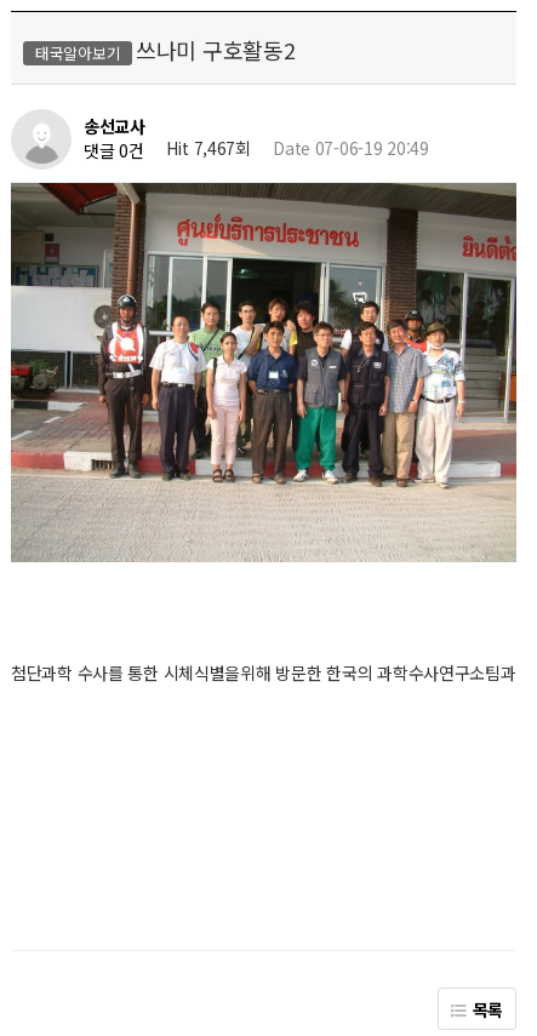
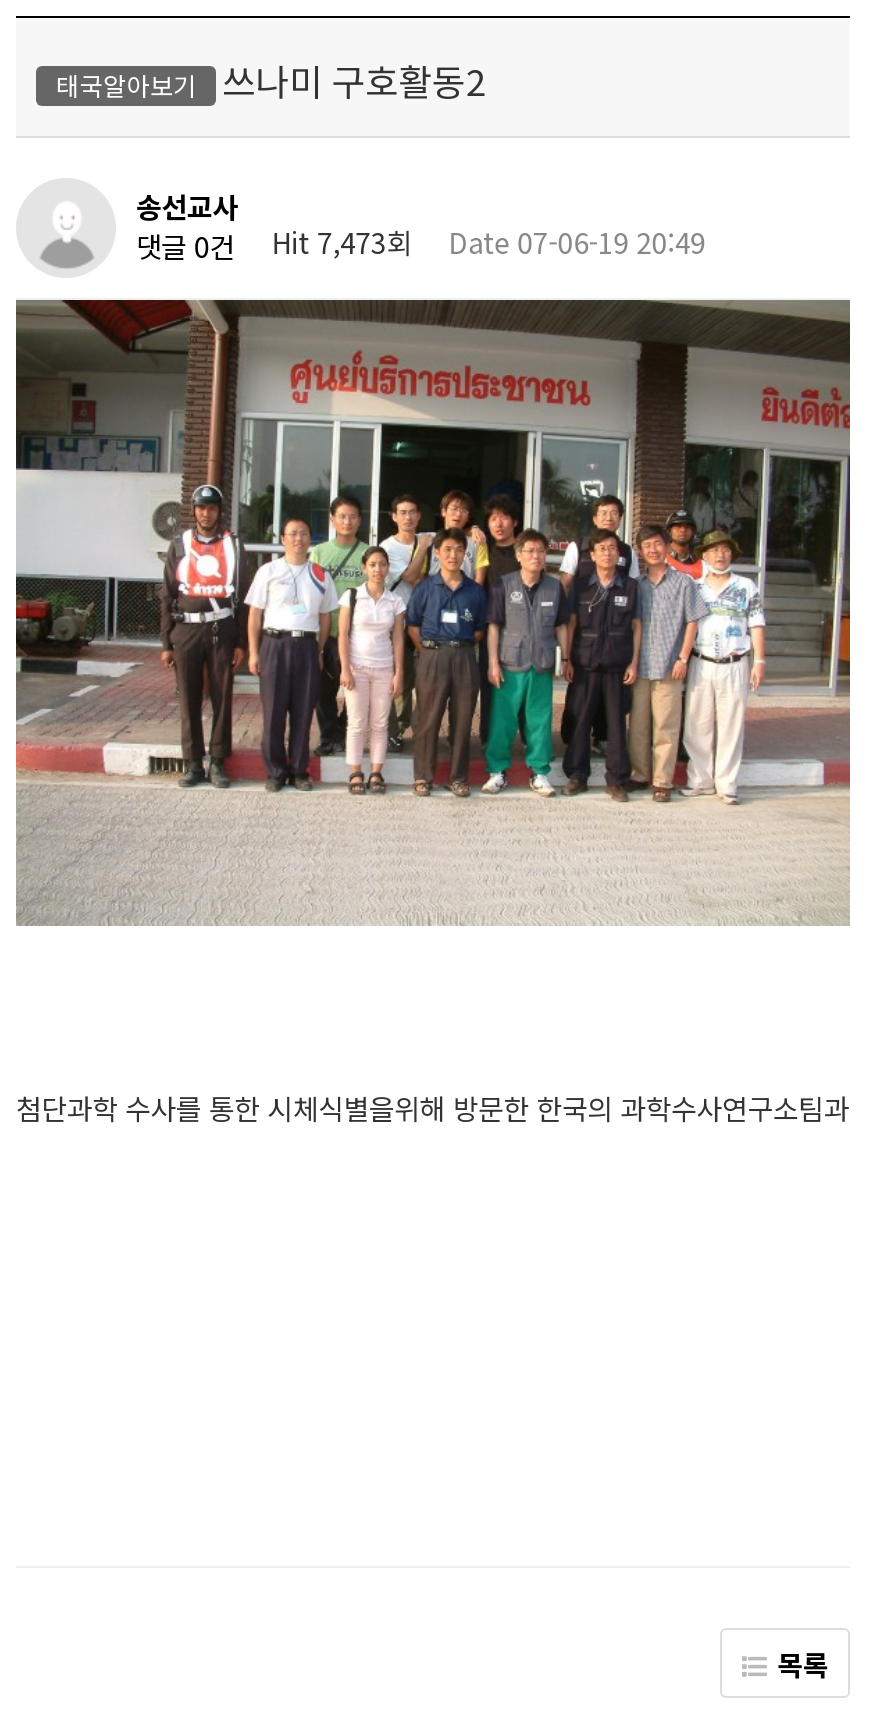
[84,136,429,163] 댓글 0건 Hit 7,467회 Date 07-06-19 20:49 -> [136,222,706,266] 댓글 0건 Hit 7,473회 Date 07-06-19 20:49

